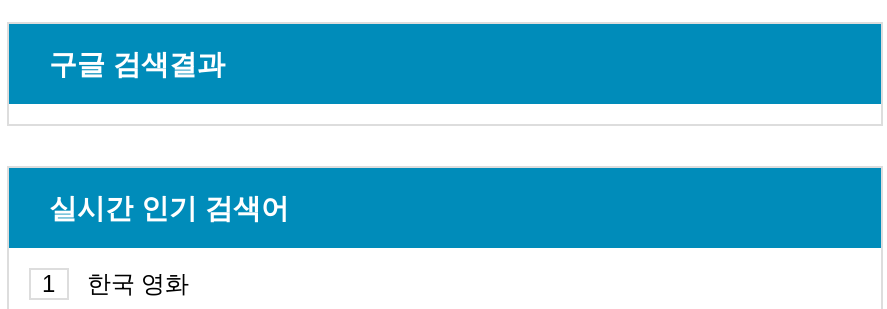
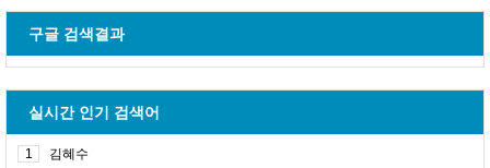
[87,270,189,298] 한국 영화 -> [49,146,89,161] 김혜수

